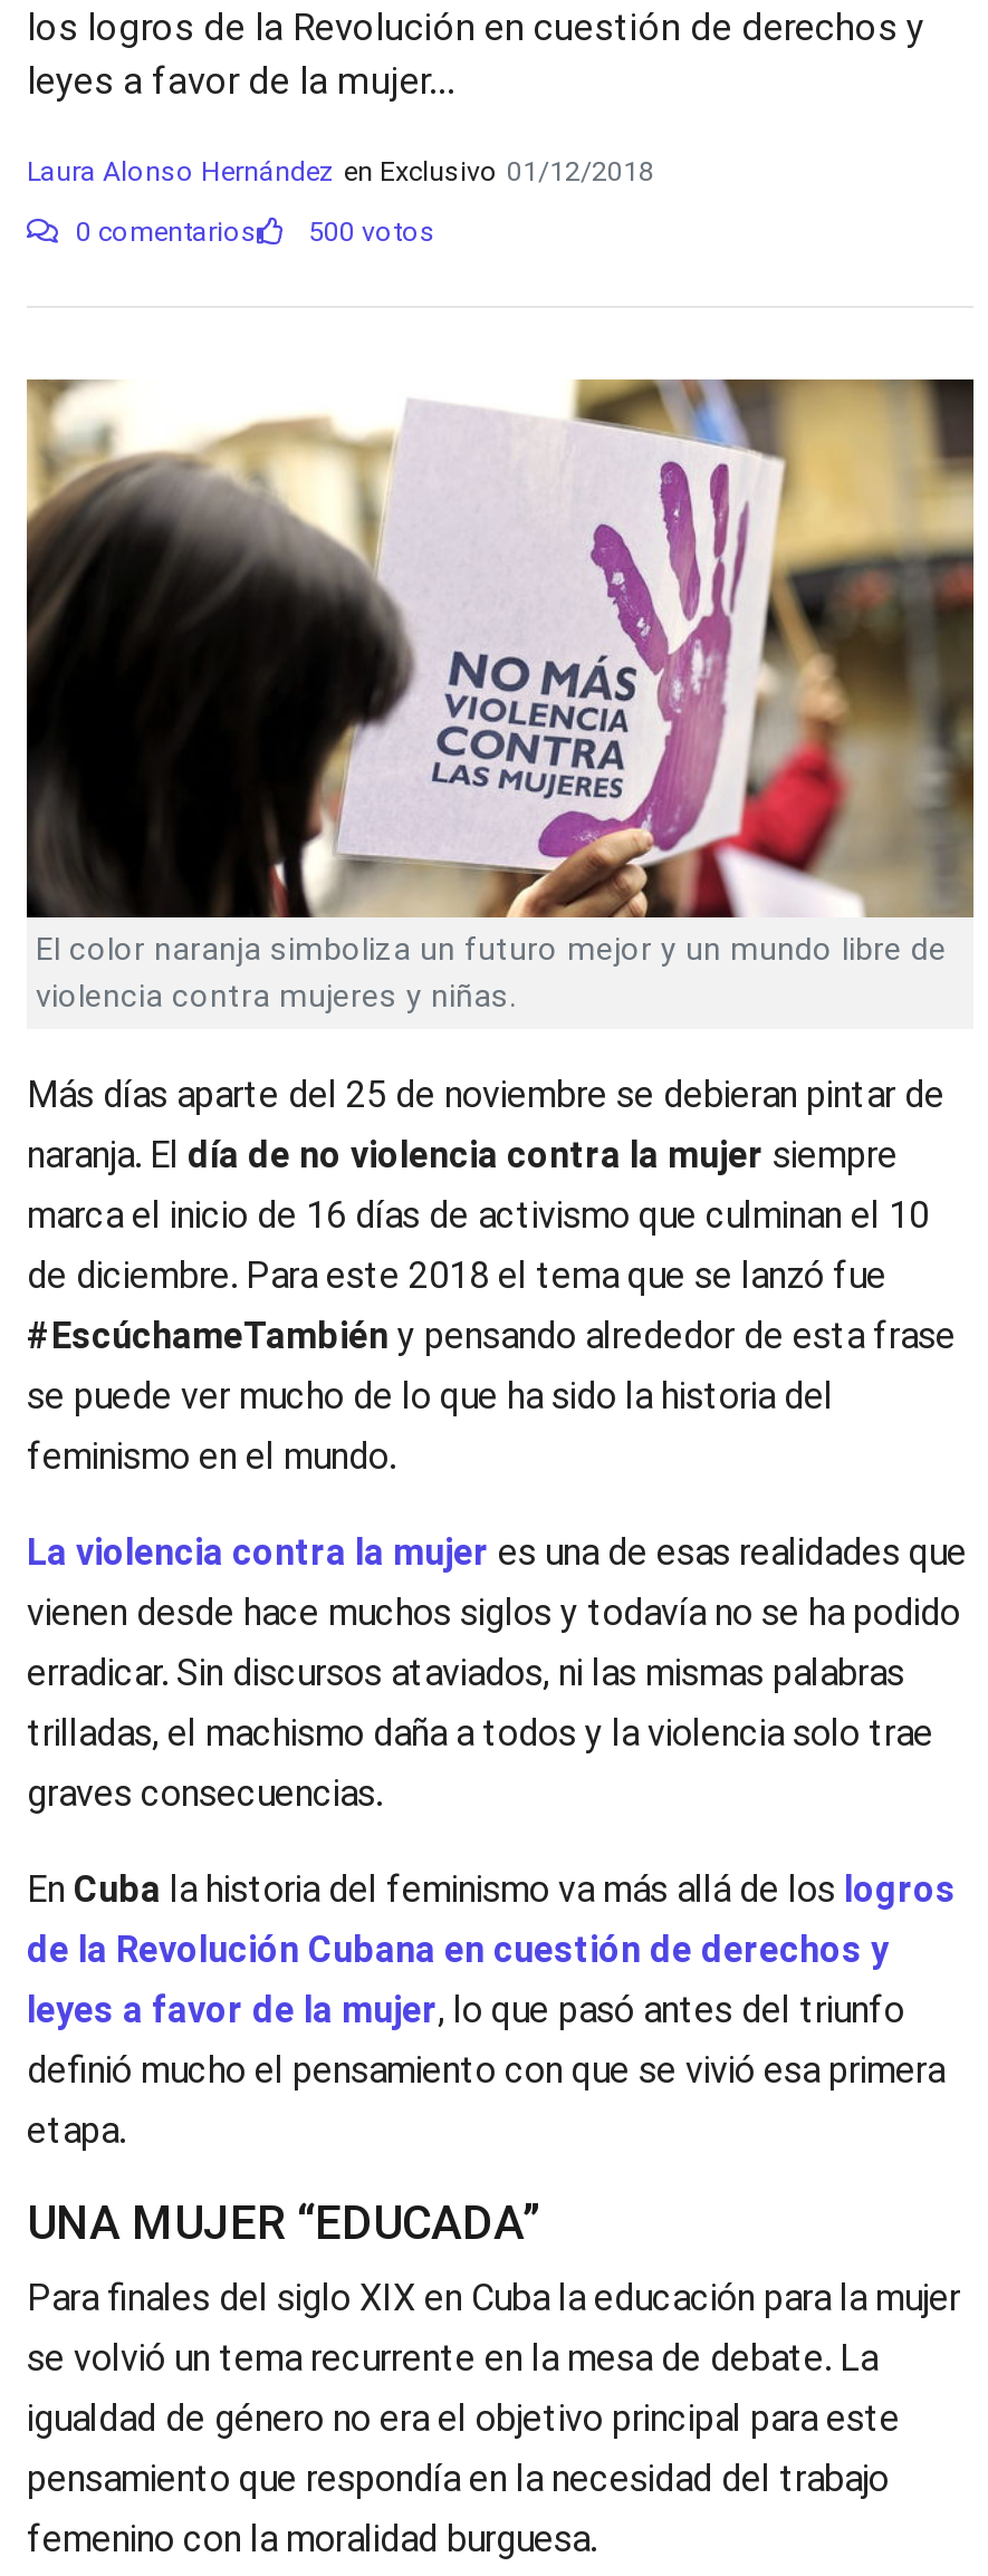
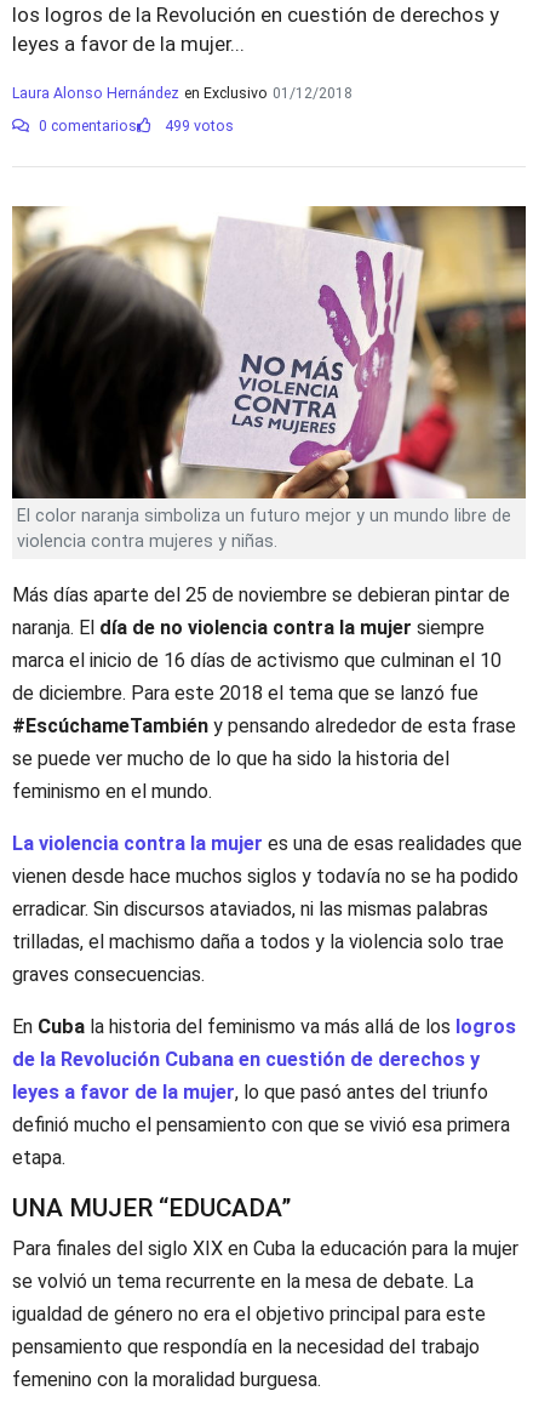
[76,217,435,248] 0 comentarios 500 votos -> [39,118,234,135] 0 comentarios 499 votos

